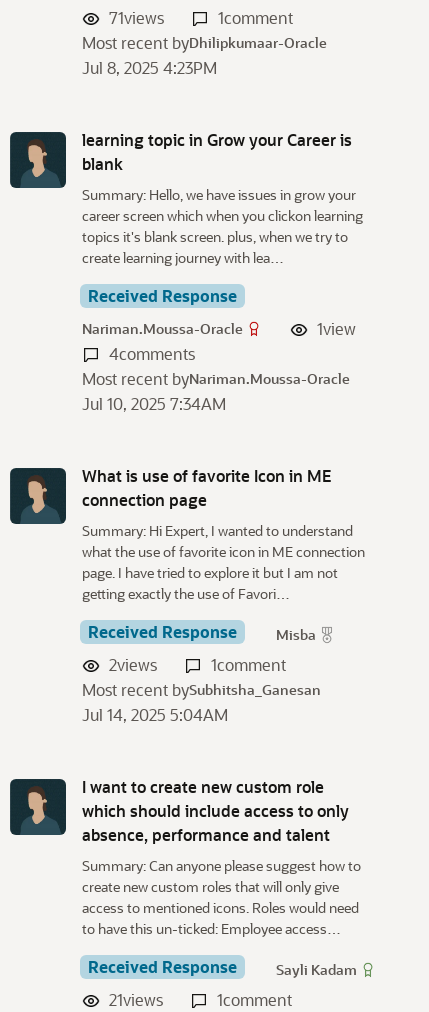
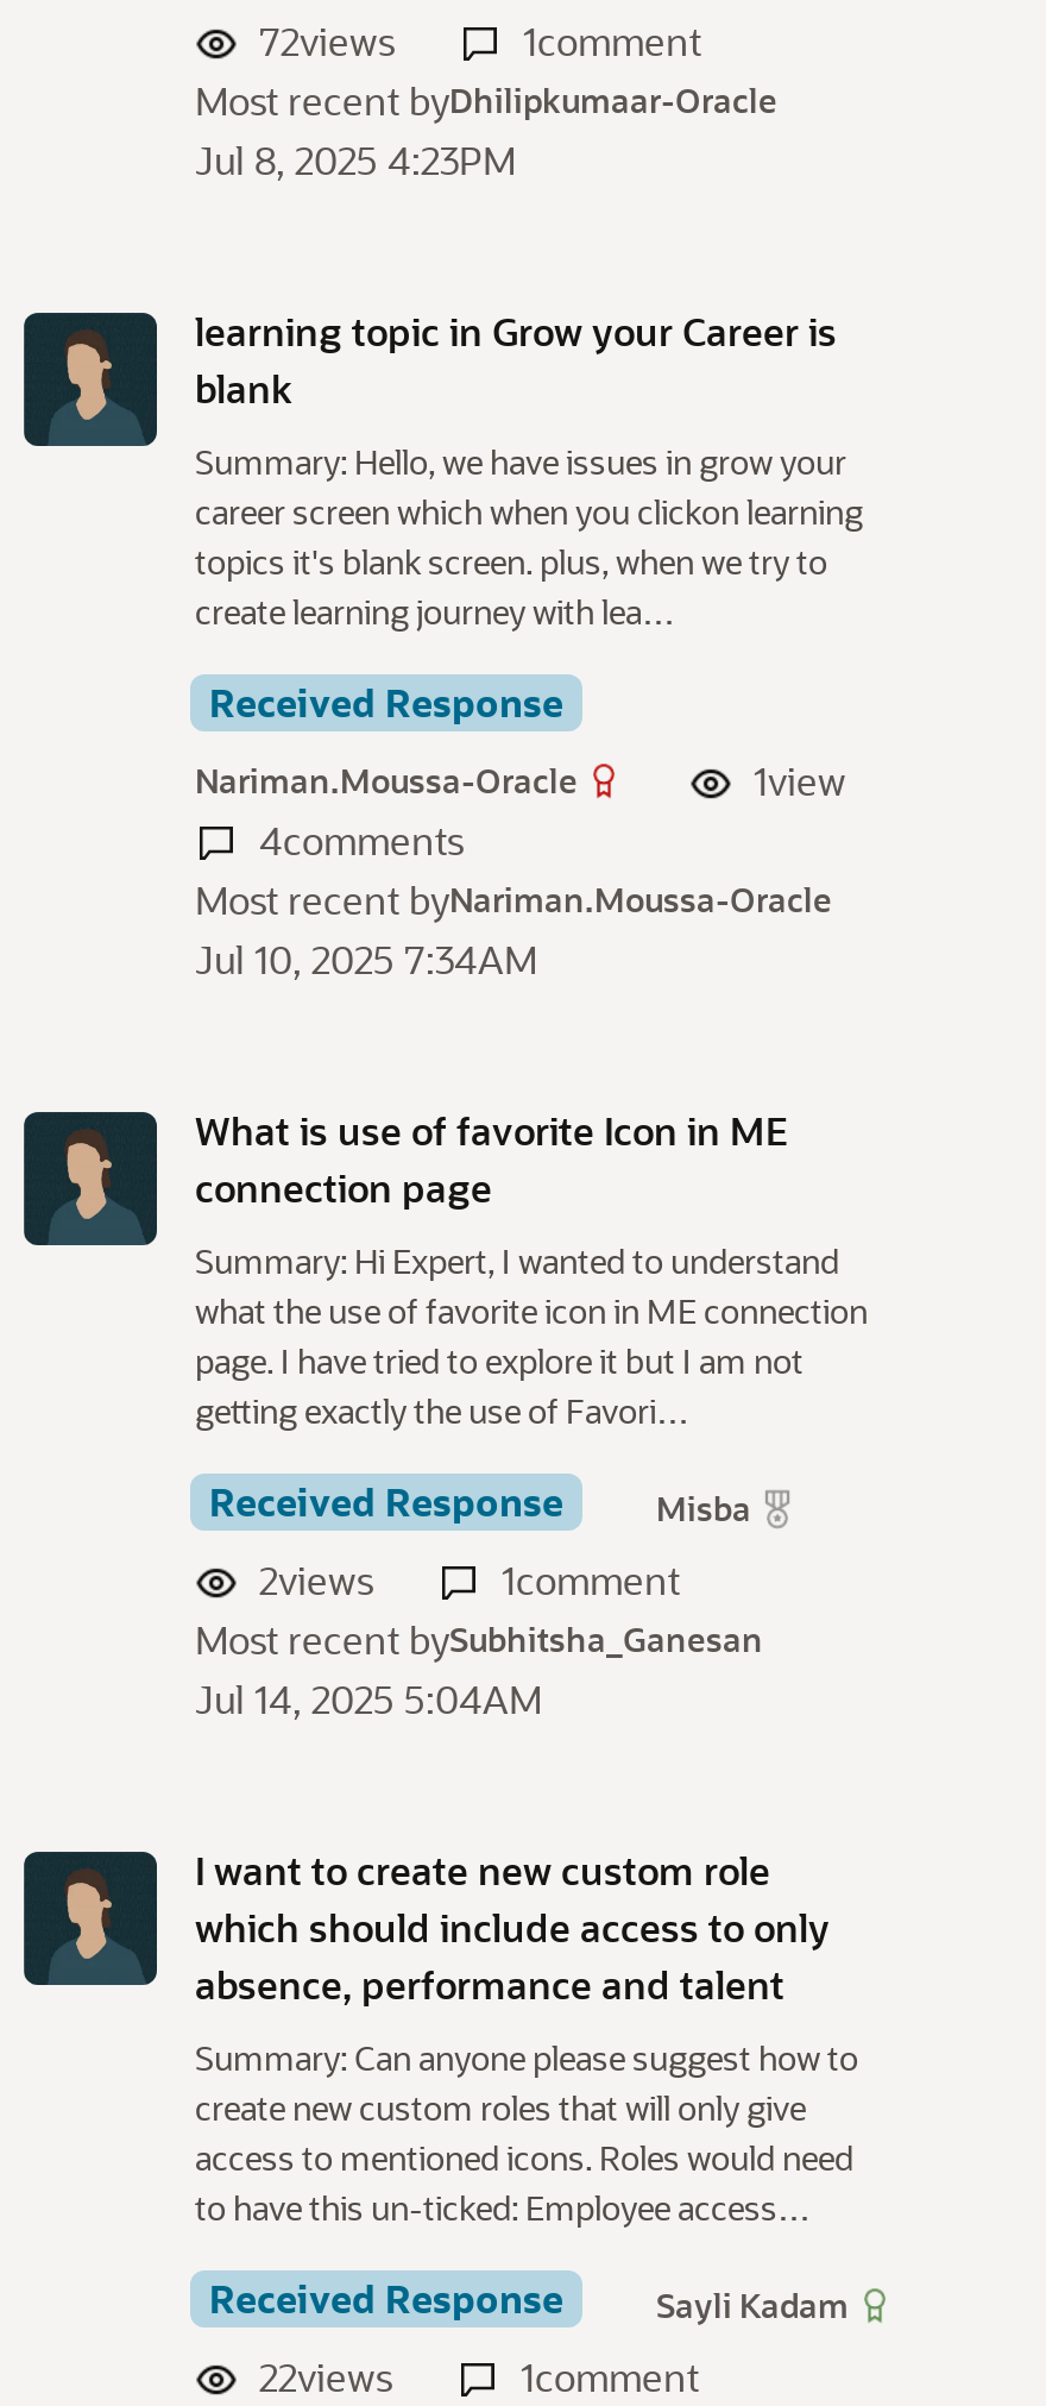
[109,6,164,27] 71views -> [259,14,395,64] 72views
[109,988,163,1009] 21views -> [259,2350,392,2400] 22views

